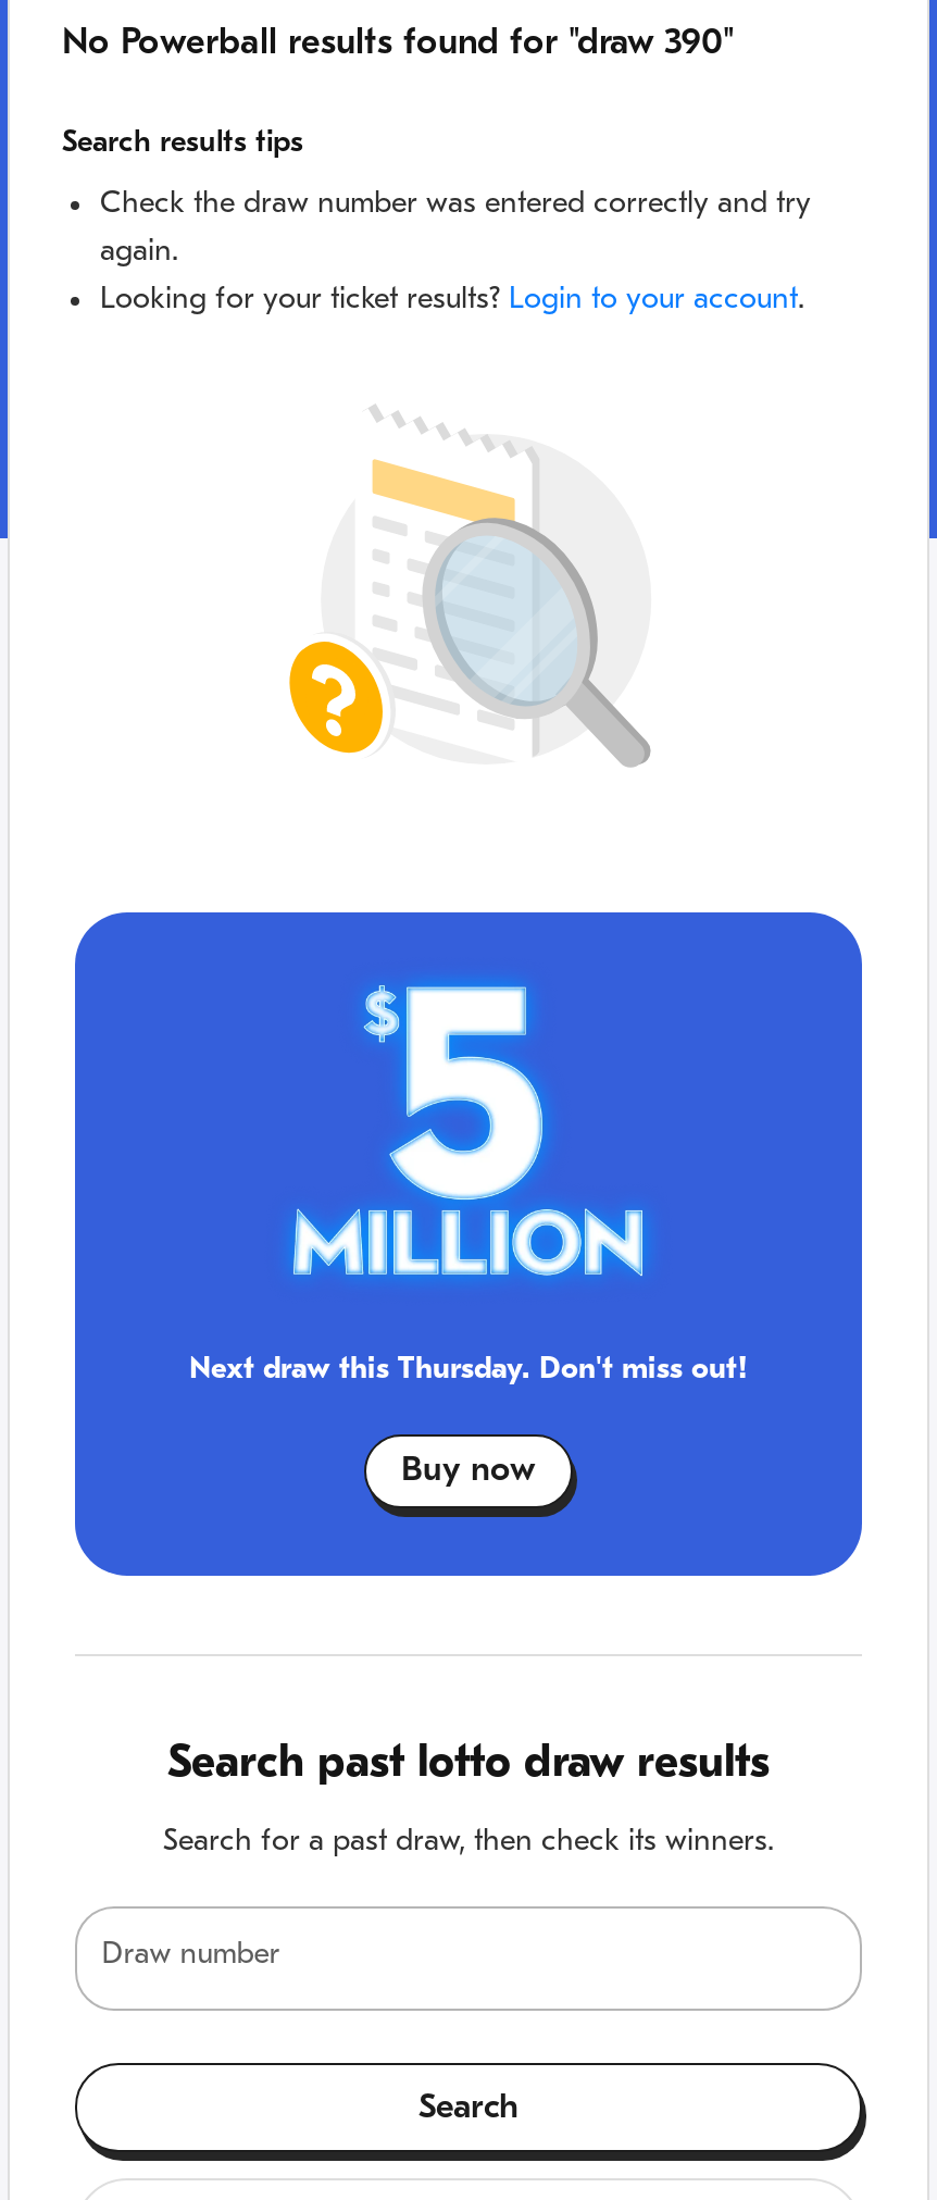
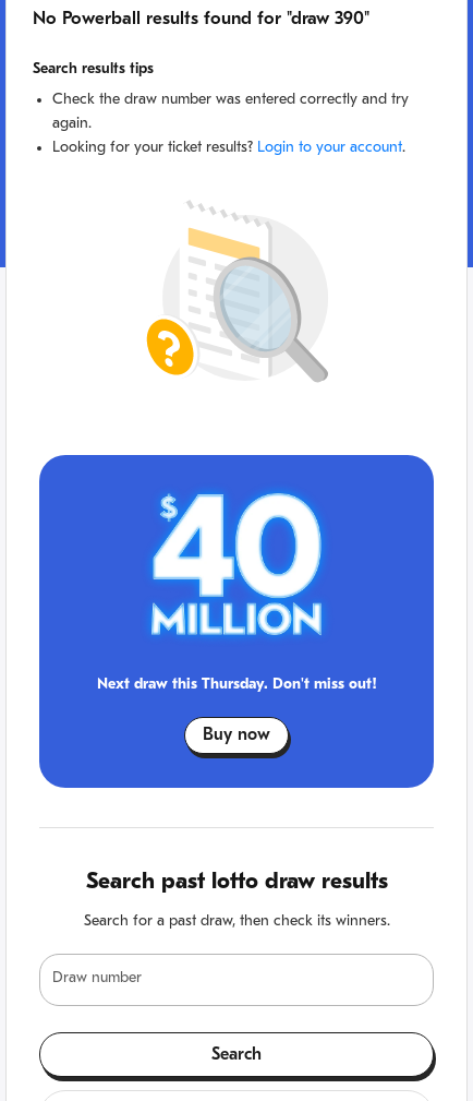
[292,984,645,1278] [image] -> [149,492,324,636] [image]

